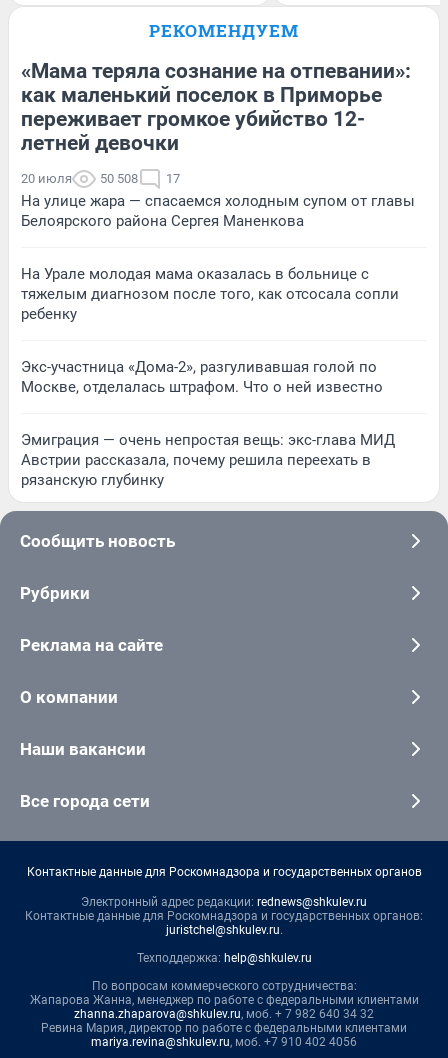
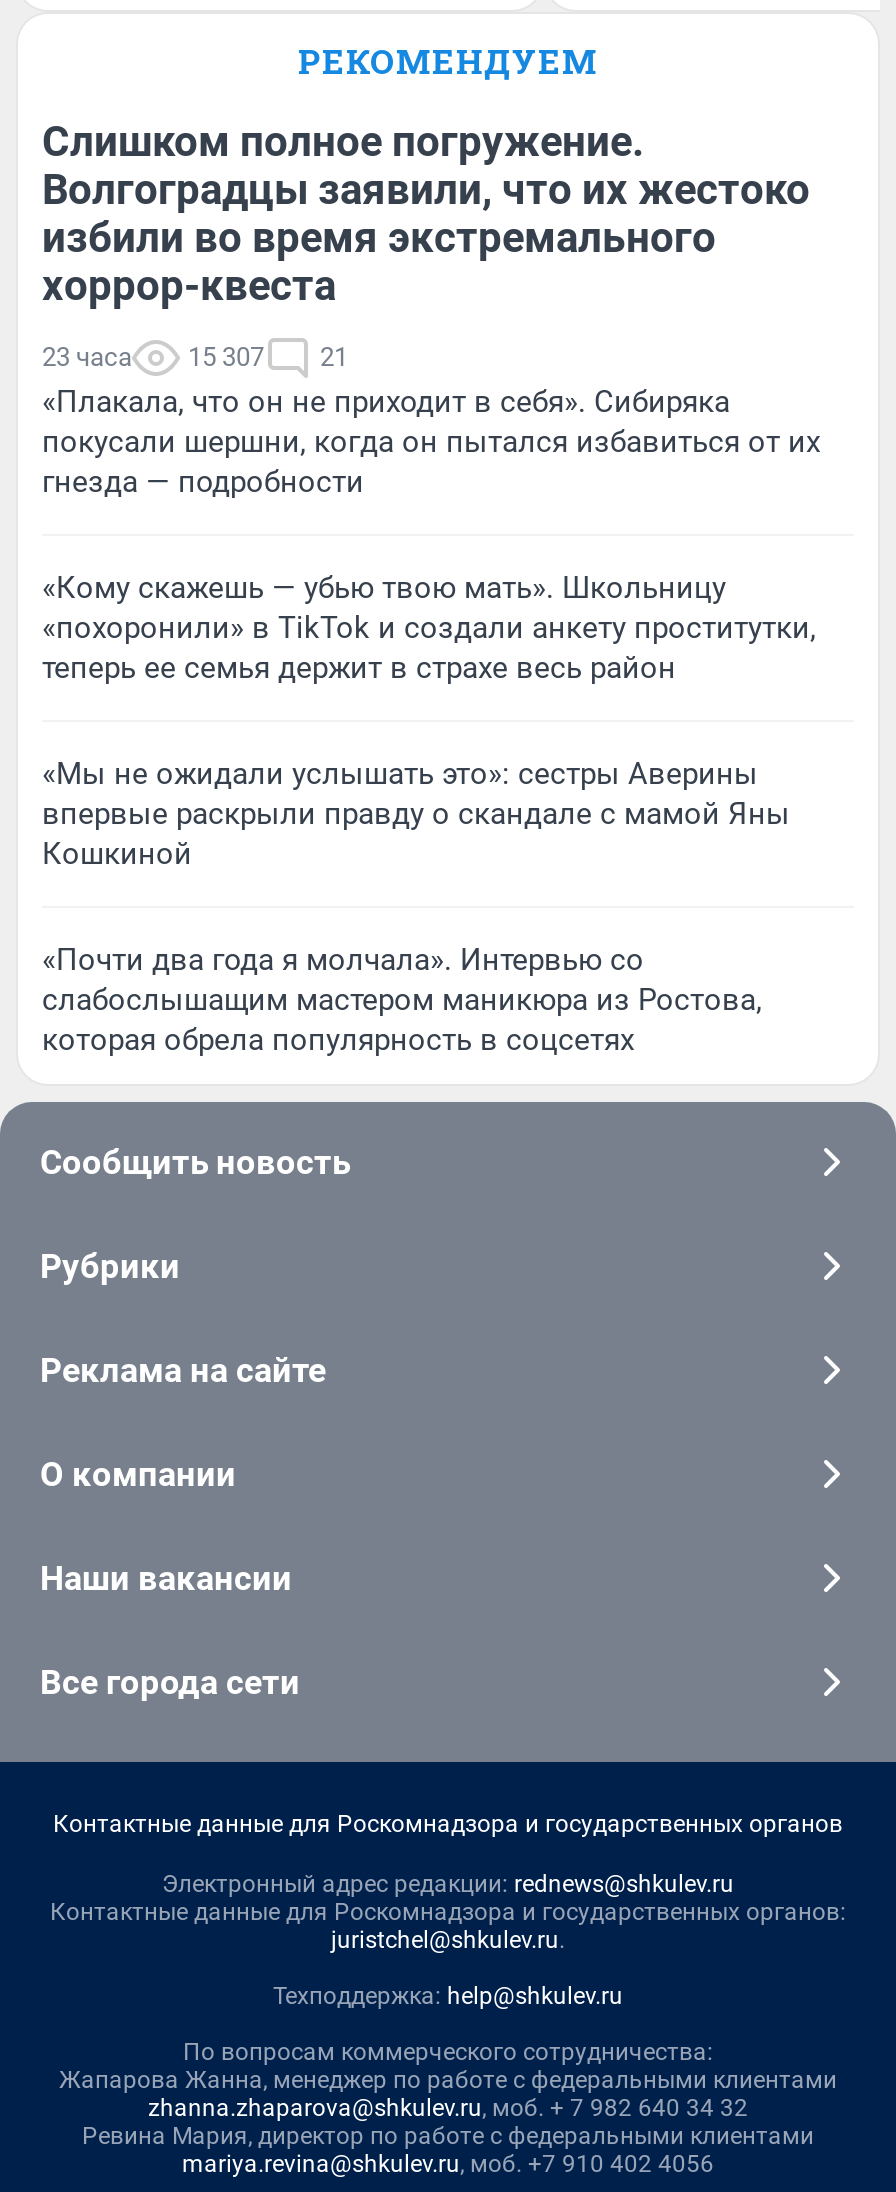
[21,59,411,155] «Мама теряла сознание на отпевании»: | как маленький поселок в Приморье | переживает громкое убийство 12- | летней девочки -> [42,117,810,309] Слишком полное погружение. | Волгоградцы заявили, что их жестоко | избили во время экстремального | хоррор-квеста
[21,171,415,230] 20 июля | 50 508 | 17 | На улице жара — спасаемся холодным супом от главы | Белоярского района Сергея Маненкова -> [42,341,820,499] 23 часа | 15 307 | 21 | «Плакала, что он не приходит в себя». Сибиряка | покусали шершни, когда он пытался избавиться от их | гнезда — подробности
[21,265,399,323] На Урале молодая мама оказалась в больнице с | тяжелым диагнозом после того, как отсосала сопли | ребенку -> [42,569,816,685] «Кому скажешь — убью твою мать». Школьницу | «похоронили» в TikTok и создали анкету проститутки, | теперь ее семья держит в страхе весь район
[21,358,383,396] Экс-участница «Дома-2», разгуливавшая голой по | Москве, отделалась штрафом. Что о ней известно -> [42,755,790,871] «Мы не ожидали услышать это»: сестры Аверины | впервые раскрыли правду о скандале с мамой Яны | Кошкиной
[21,431,395,489] Эмиграция — очень непростая вещь: экс-глава МИД | Австрии рассказала, почему решила переехать в | рязанскую глубинку -> [42,941,762,1057] «Почти два года я молчала». Интервью со | слабослышащим мастером маникюра из Ростова, | которая обрела популярность в соцсетях

